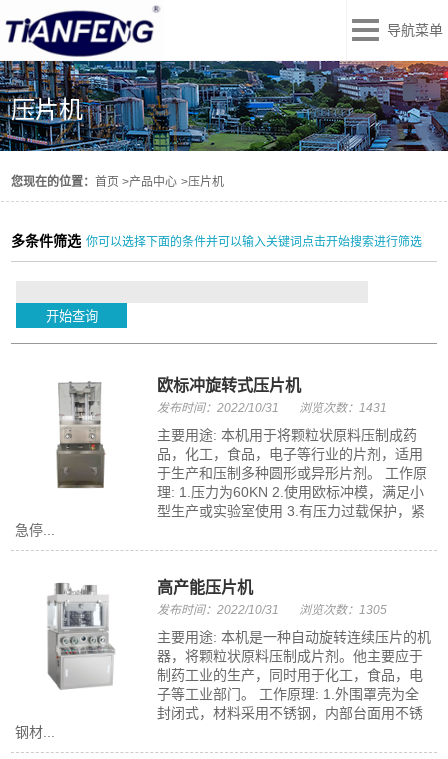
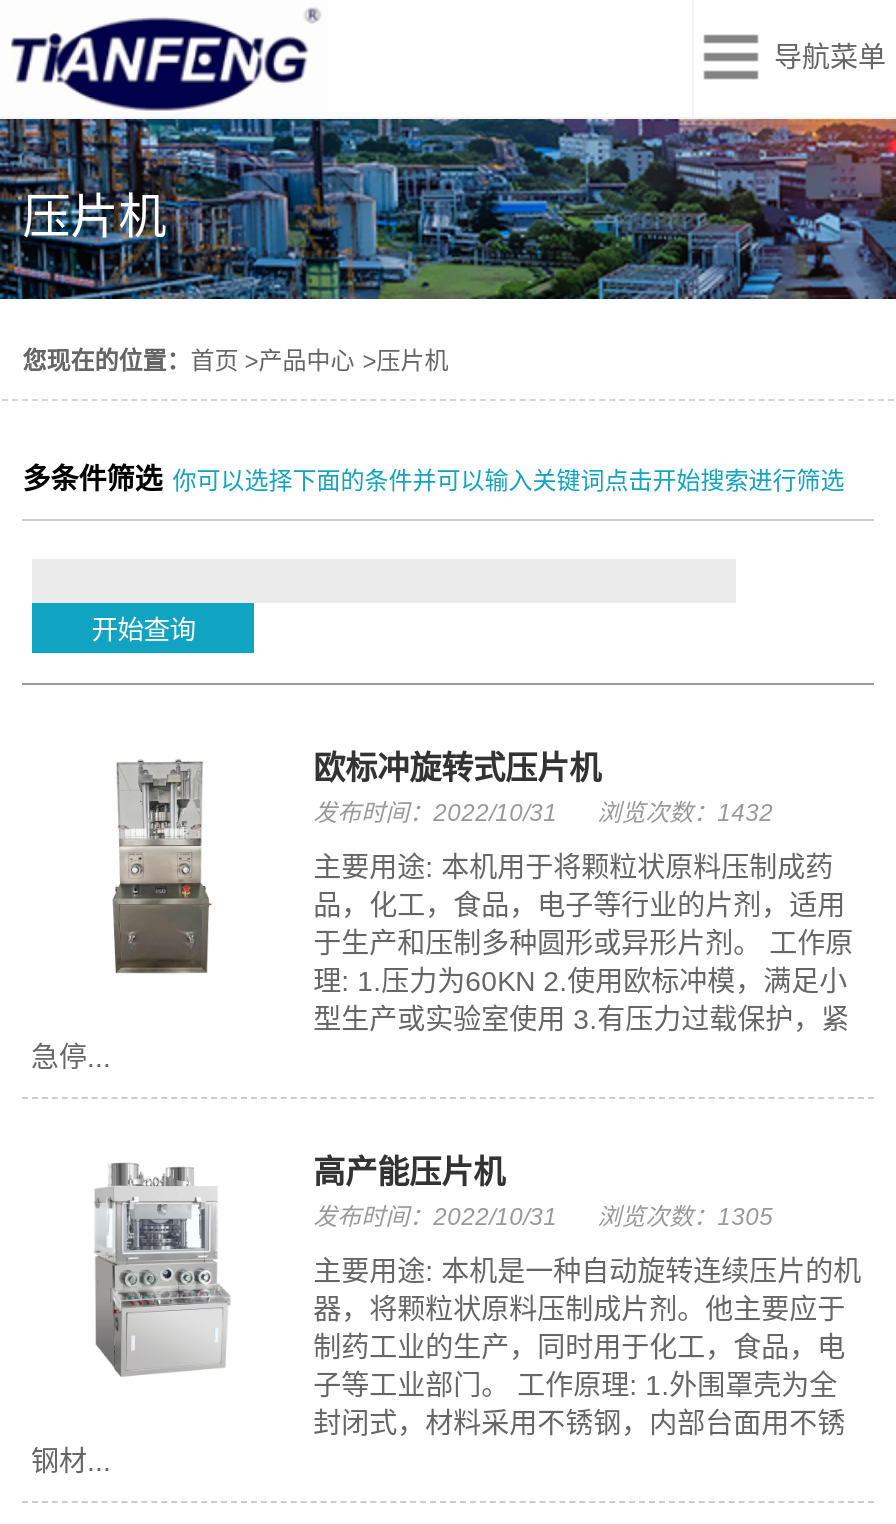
[299,401,387,415] 浏览次数：1431 -> [597,799,773,827] 浏览次数：1432

